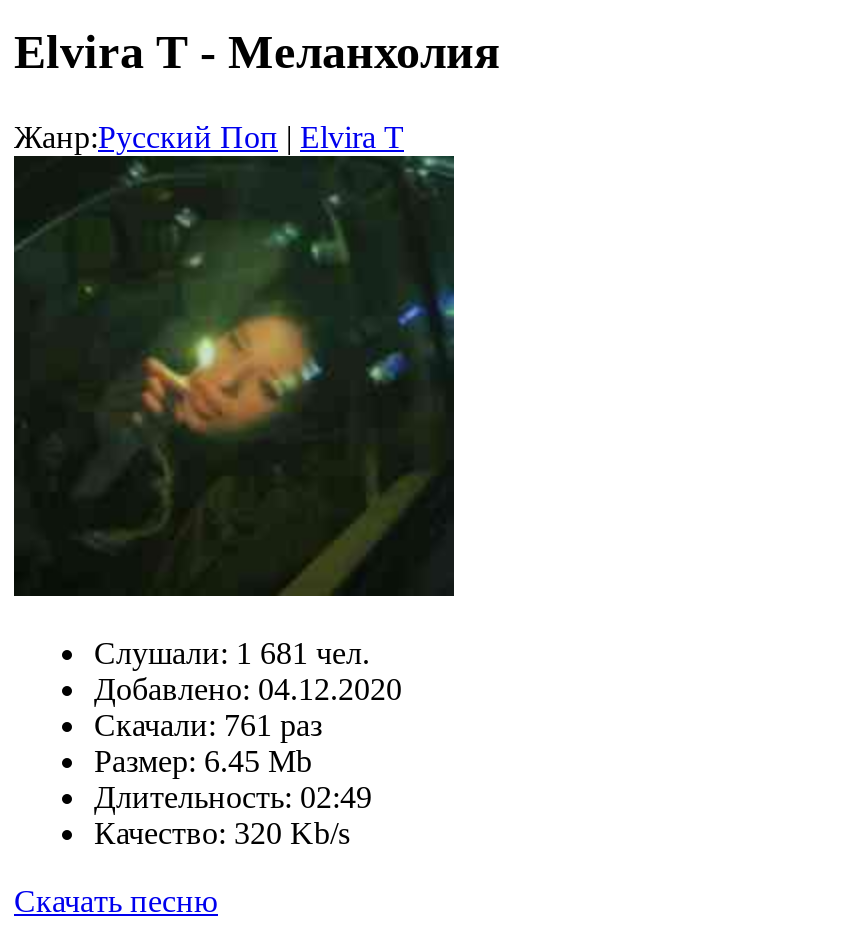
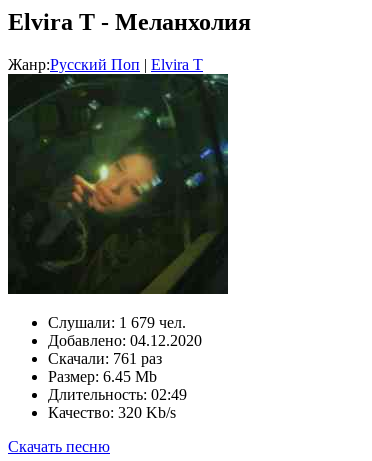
[94,636,370,670] Слушали: 1 681 чел. -> [48,314,186,331] Слушали: 1 679 чел.

